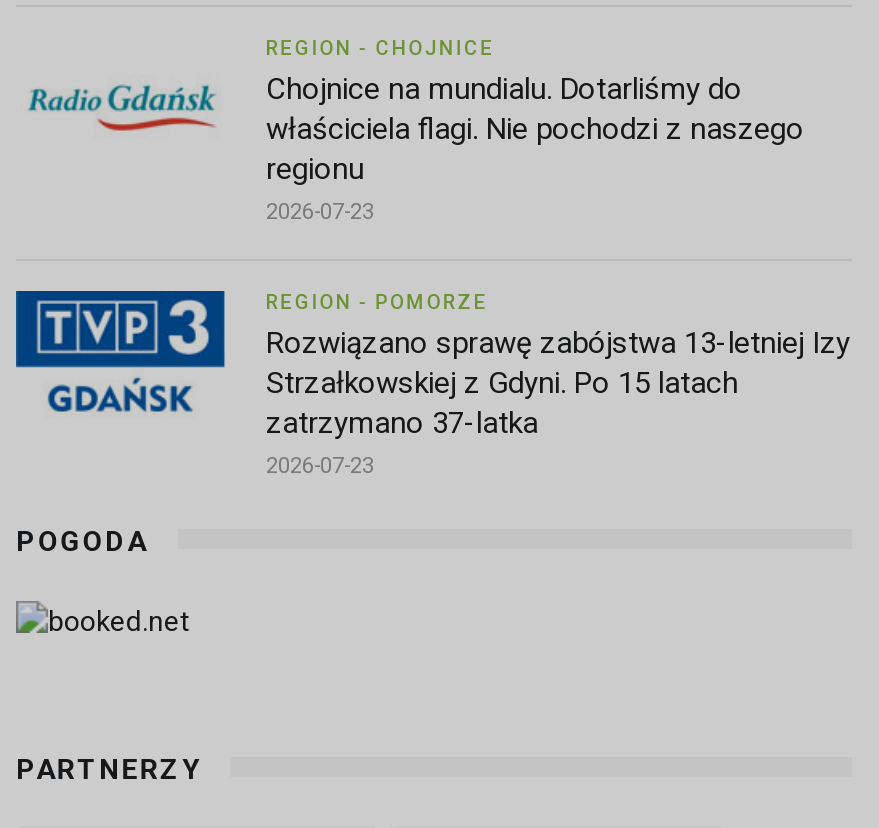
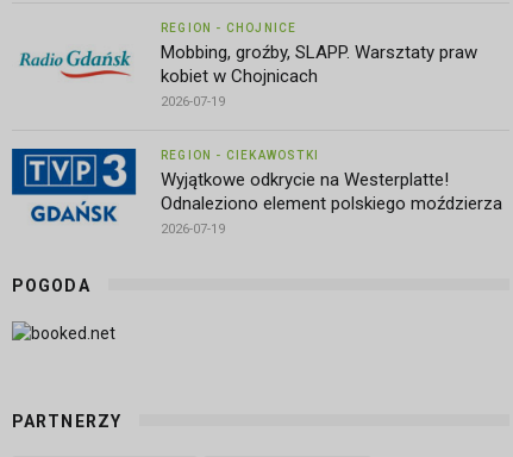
[266,70,804,224] Chojnice na mundialu. Dotarliśmy do | właściciela flagi. Nie pochodzi z naszego | regionu | 2026-07-23 -> [161,42,477,109] Mobbing, groźby, SLAPP. Warsztaty praw | kobiet w Chojnicach | 2026-07-19
moved [16,288,226,414] -> [12,148,137,224]: [image]
[266,290,850,478] REGION - POMORZE | Rozwiązano sprawę zabójstwa 13-letniej Izy | Strzałkowskiej z Gdyni. Po 15 latach | zatrzymano 37-latka | 2026-07-23 -> [161,149,502,237] REGION - CIEKAWOSTKI | Wyjątkowe odkrycie na Westerplatte! | Odnaleziono element polskiego moździerza | 2026-07-19

